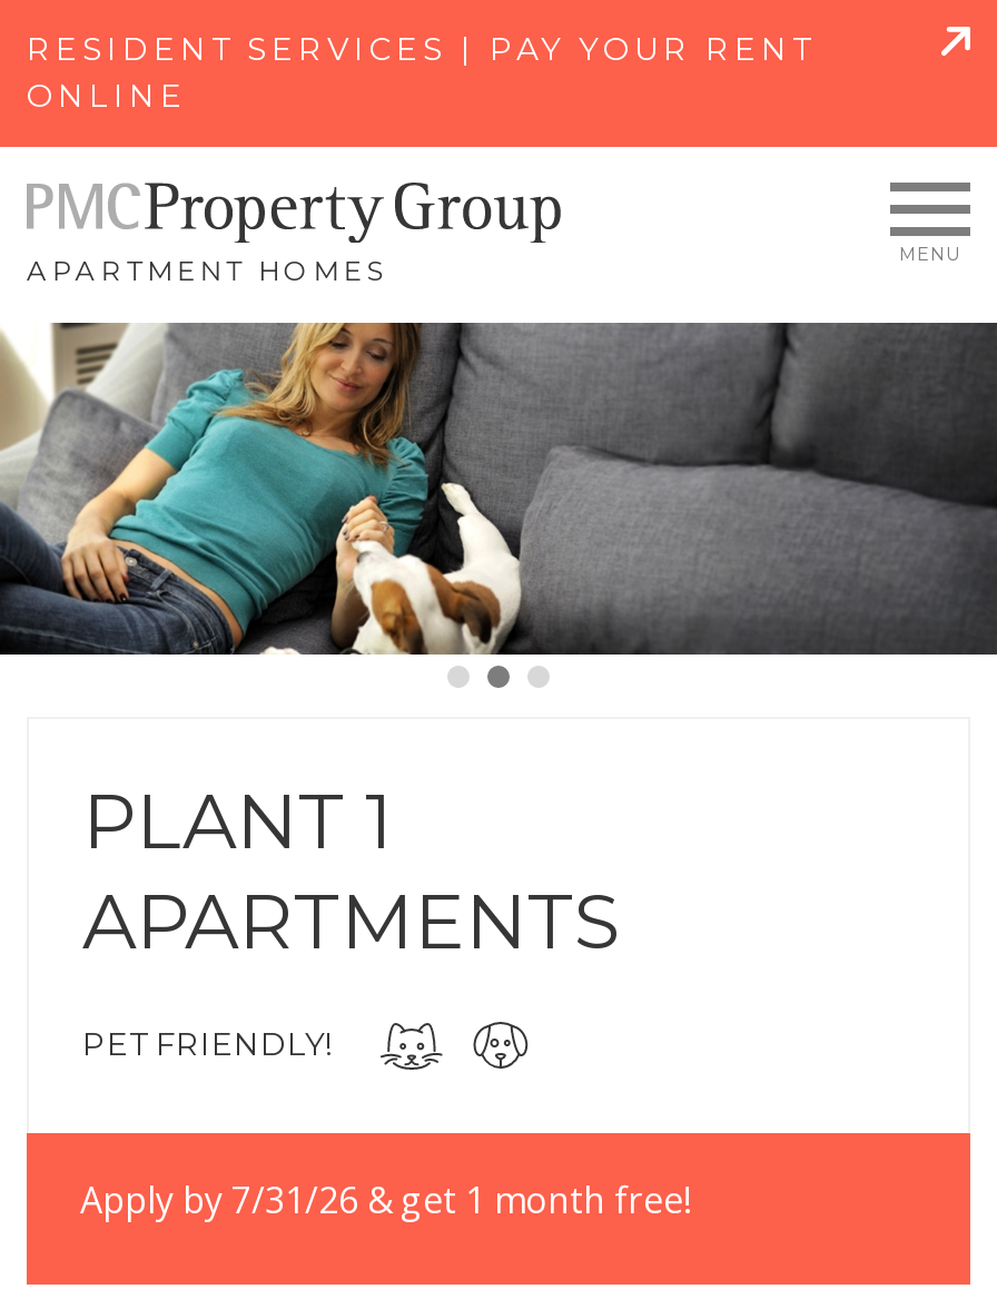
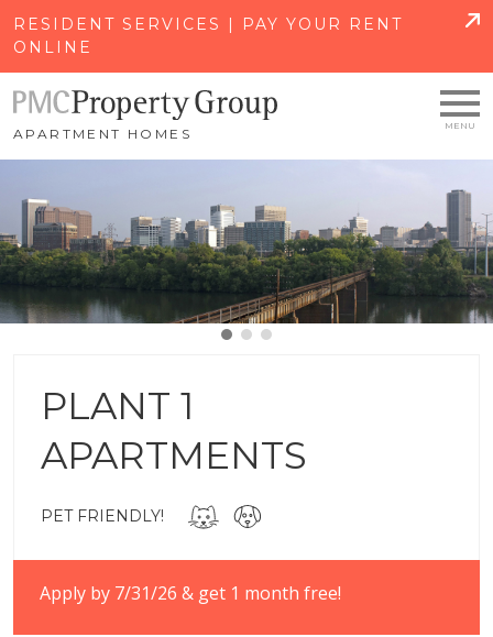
[7,321,990,688] [image] -> [3,158,490,340] [image]

